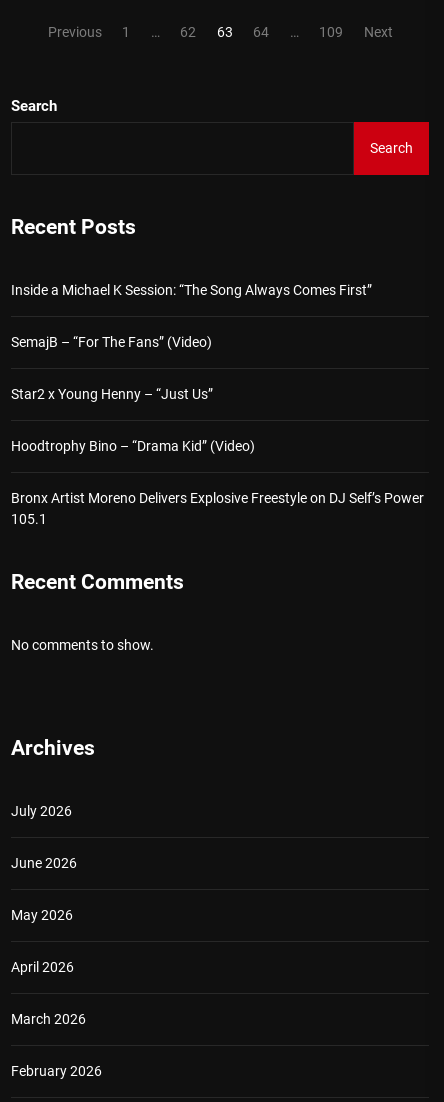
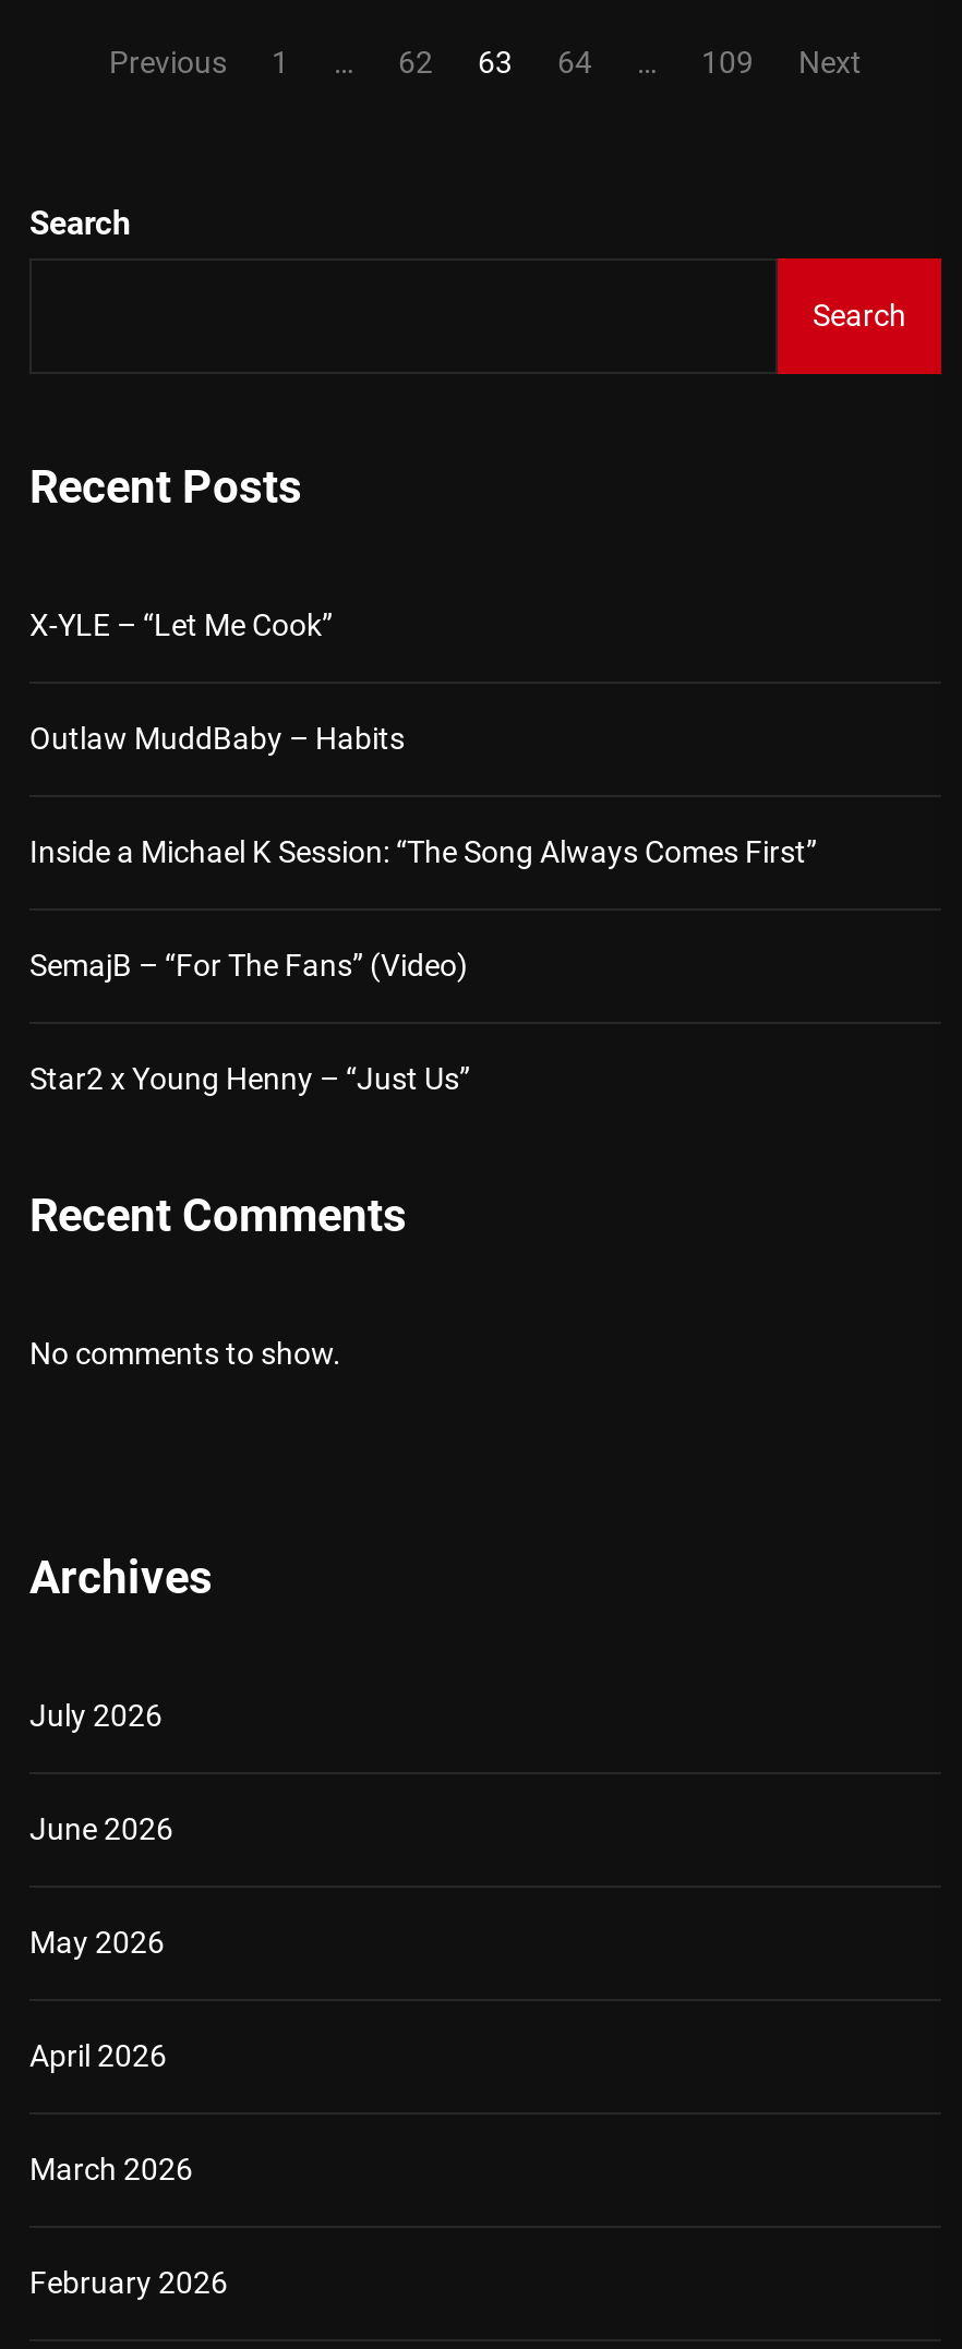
none -> [29,607,405,756] X-YLE – “Let Me Cook” | Outlaw MuddBaby – Habits
moved [11,282,372,402] -> [29,834,817,1096]: Inside a Michael K Session: “The Song Always Comes First” | SemajB – “For The Fans” (Video) | Star2 x Young Henny – “Just Us”
[11,438,424,527] Hoodtrophy Bino – “Drama Kid” (Video) | Bronx Artist Moreno Delivers Explosive Freestyle on DJ Self’s Power | 105.1 -> none

